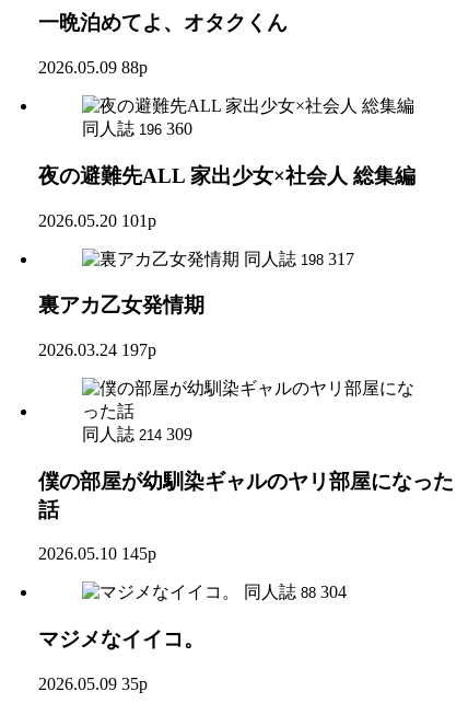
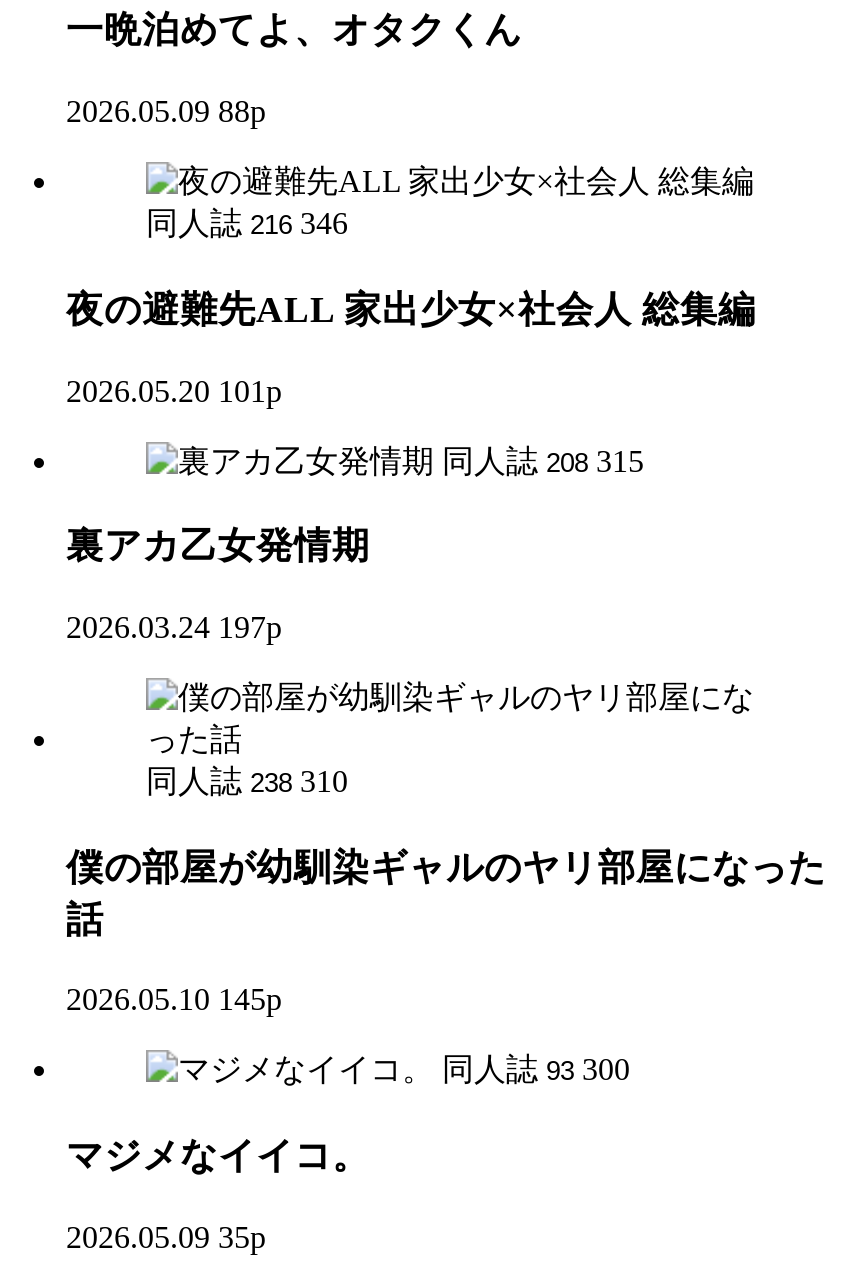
[82,119,192,138] 同人誌 196 360 -> [146,206,348,240] 同人誌 216 346
[244,249,354,268] 同人誌 198 317 -> [442,443,644,477] 同人誌 208 315
[82,425,192,443] 同人誌 214 309 -> [146,764,348,798] 同人誌 238 310
[244,583,347,602] 同人誌 88 304 -> [442,1053,630,1087] 同人誌 93 300

